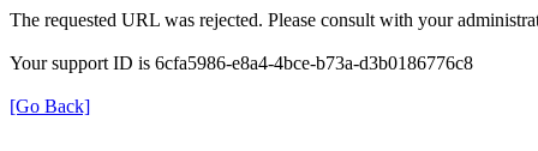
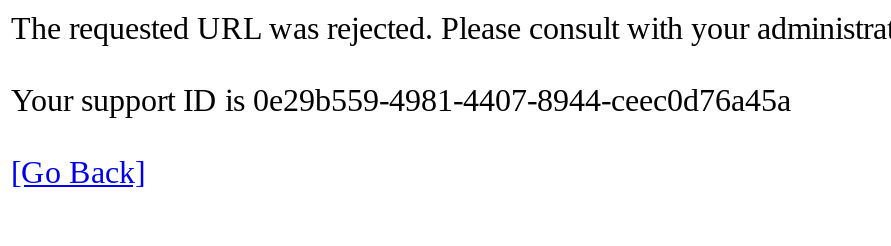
[10,53,473,73] Your support ID is 6cfa5986-e8a4-4bce-b73a-d3b0186776c8 -> [11,83,791,117] Your support ID is 0e29b559-4981-4407-8944-ceec0d76a45a

